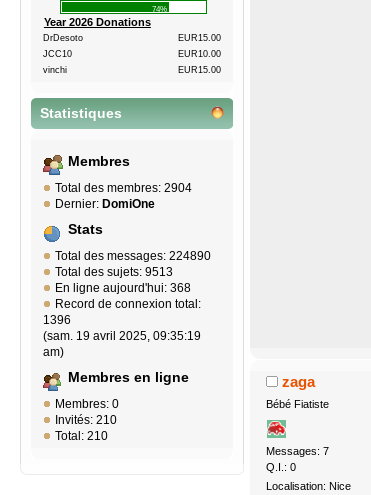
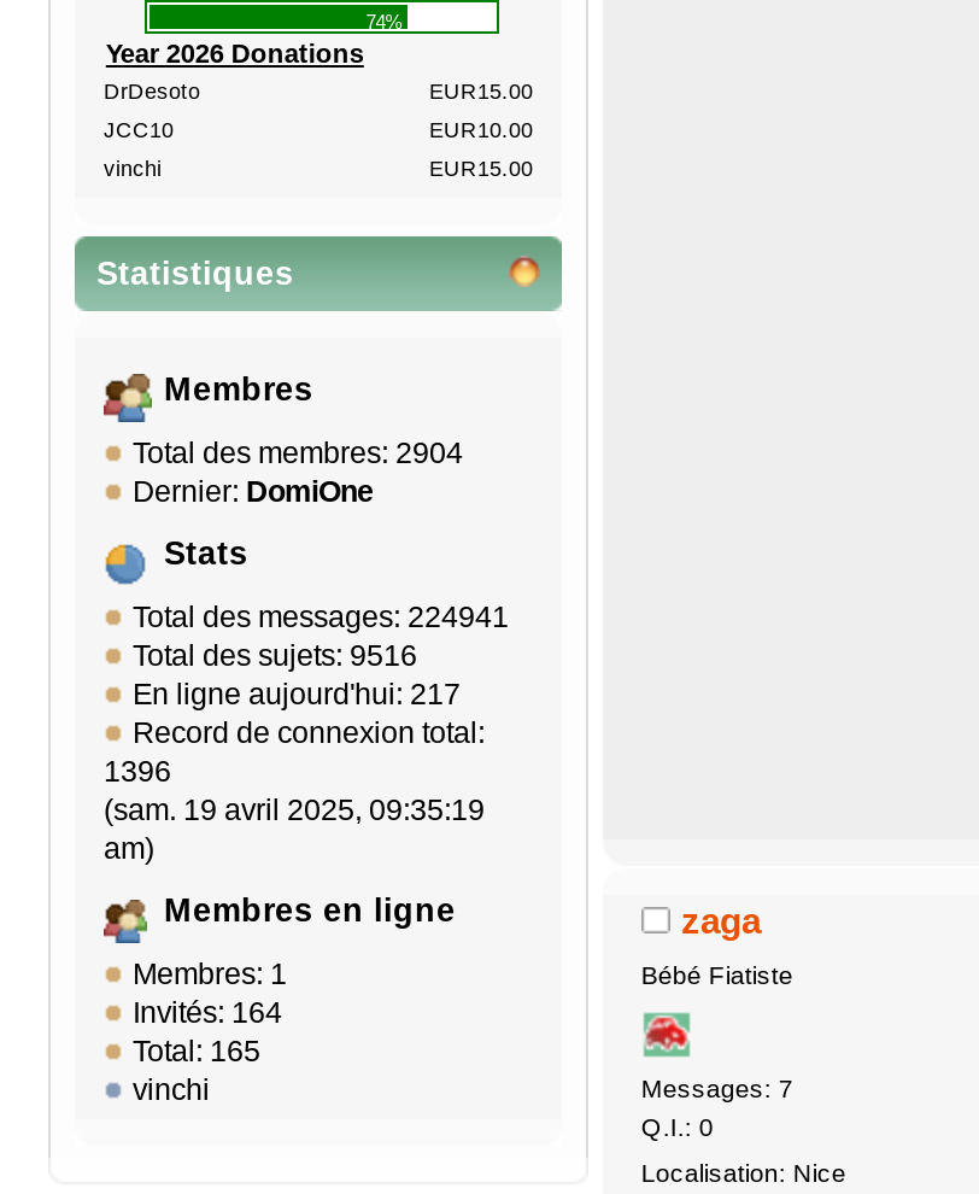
[55,249,211,263] Total des messages: 224890 -> [133,601,509,635] Total des messages: 224941
[55,265,173,279] Total des sujets: 9513 -> [133,640,417,674] Total des sujets: 9516
[55,281,191,295] En ligne aujourd'hui: 368 -> [133,679,461,712] En ligne aujourd'hui: 217
[55,397,119,443] Membres: 0 | Invités: 210 | Total: 210 -> [133,958,287,1108] Membres: 1 | Invités: 164 | Total: 165 | vinchi

